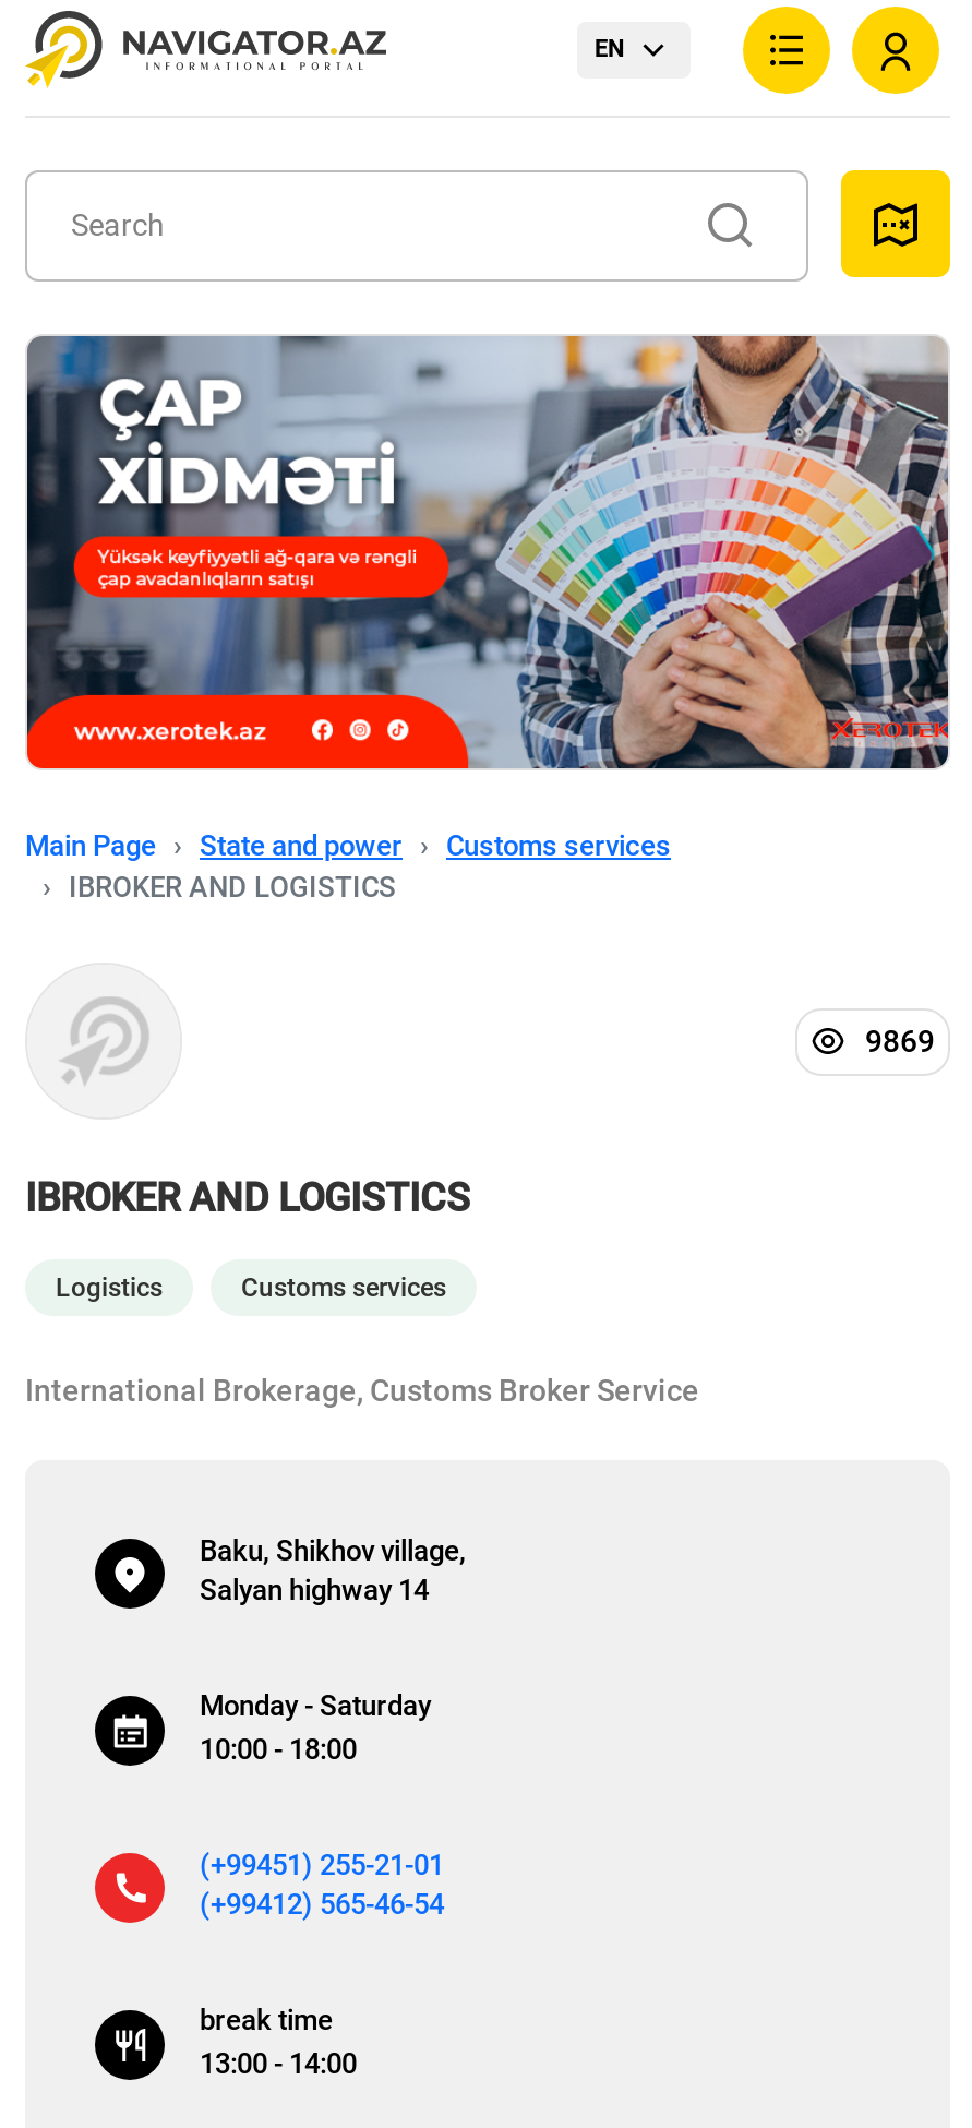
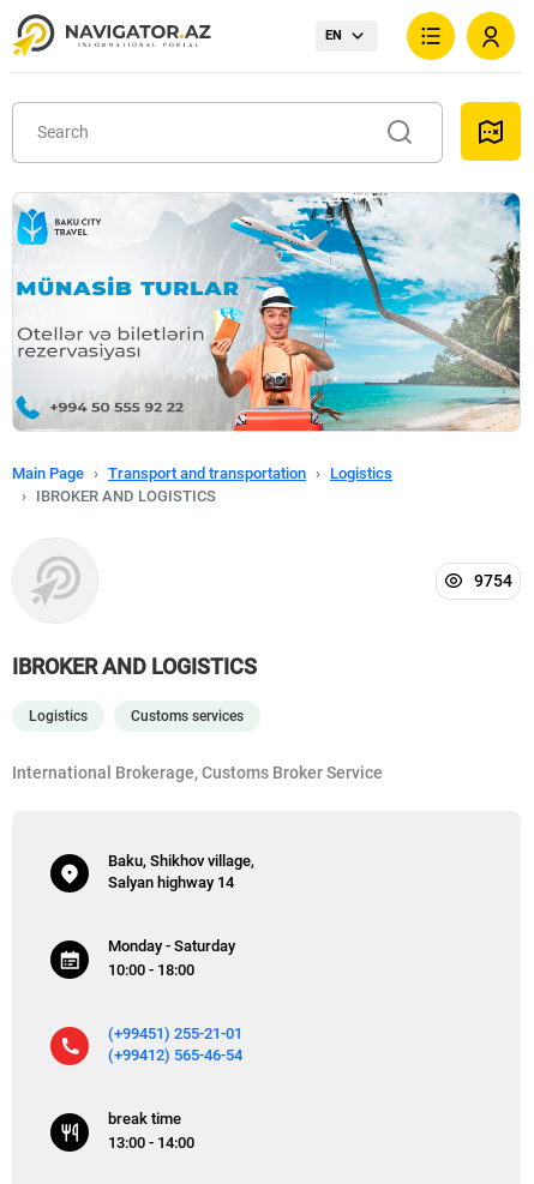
[25,334,950,862] [image] | State and power | Customs services -> [13,193,521,482] [image] | Transport and transportation | Logistics
[865,1023,935,1057] 9869 -> [474,570,512,590] 9754

